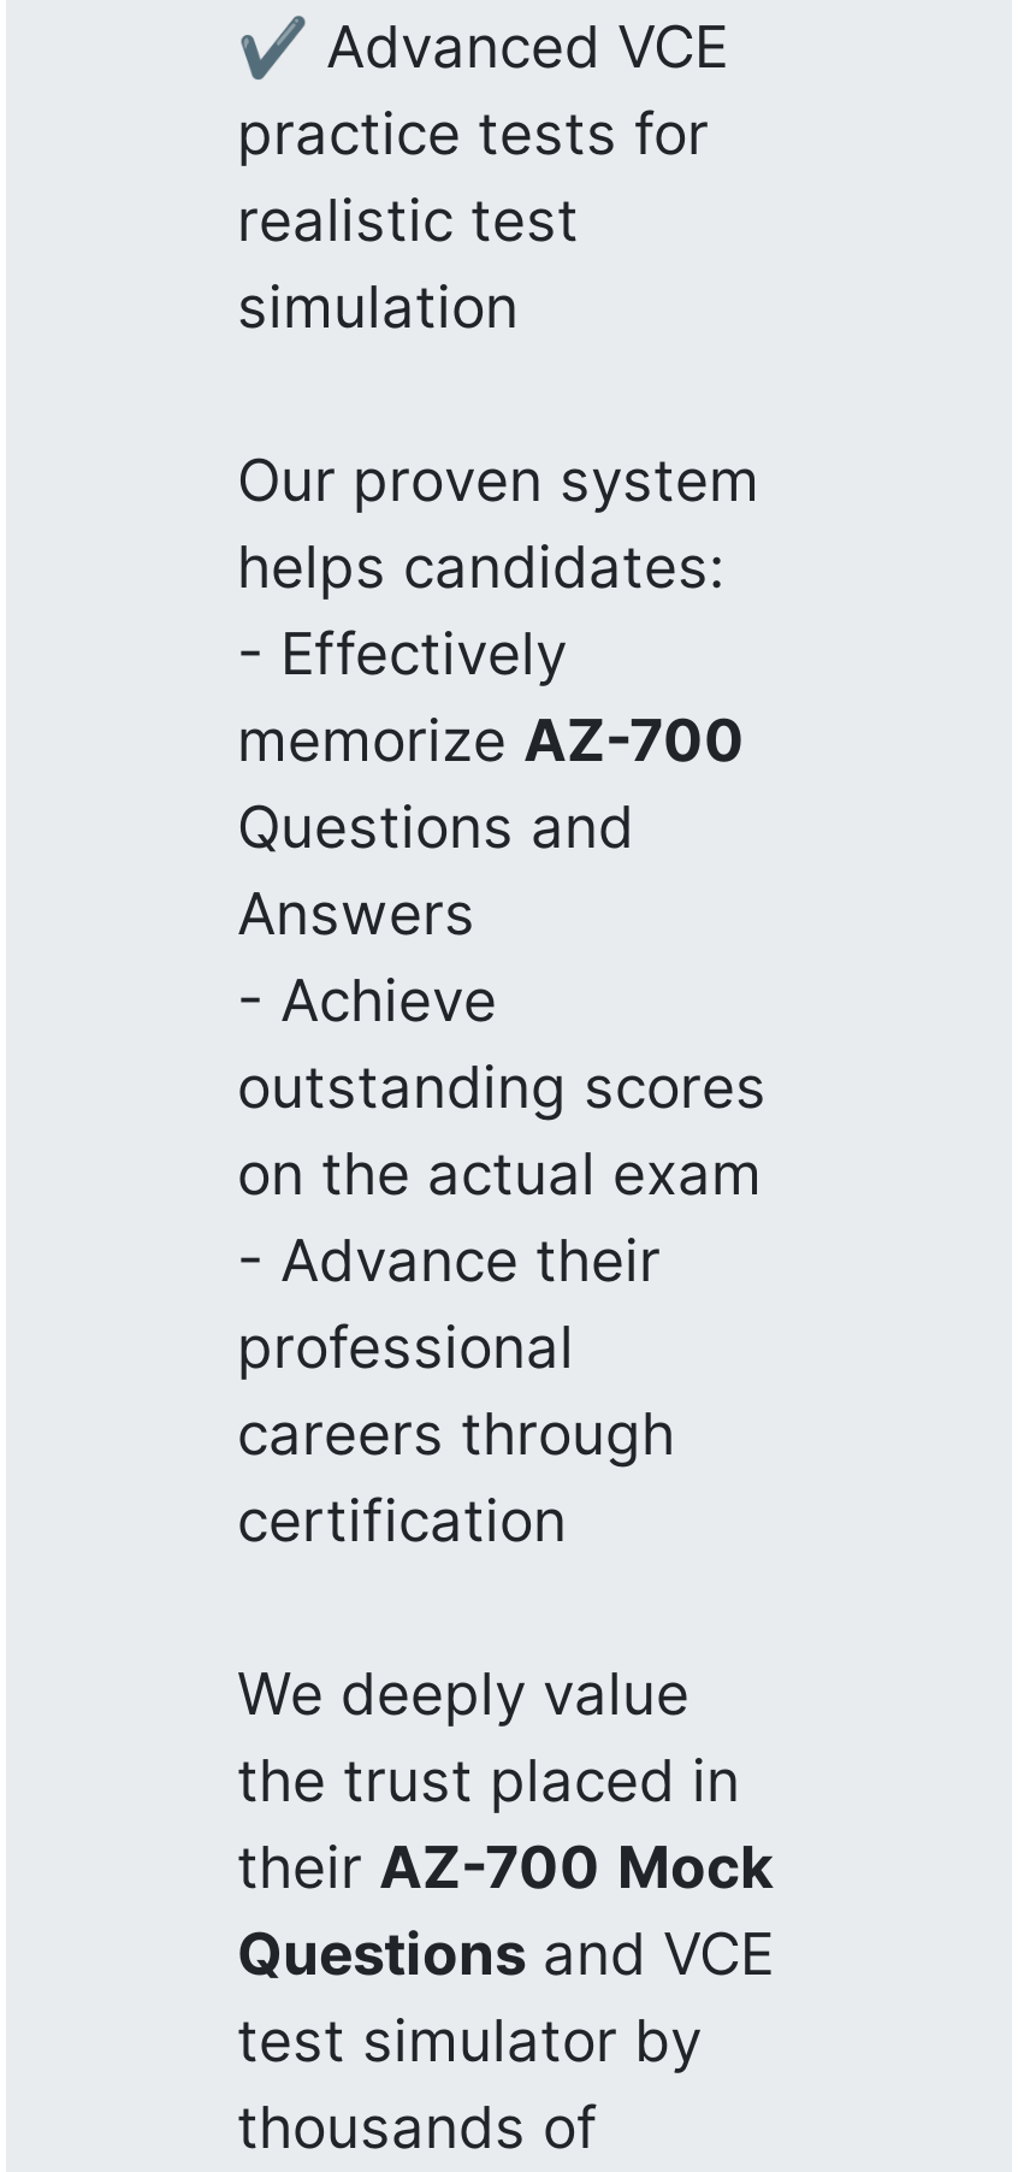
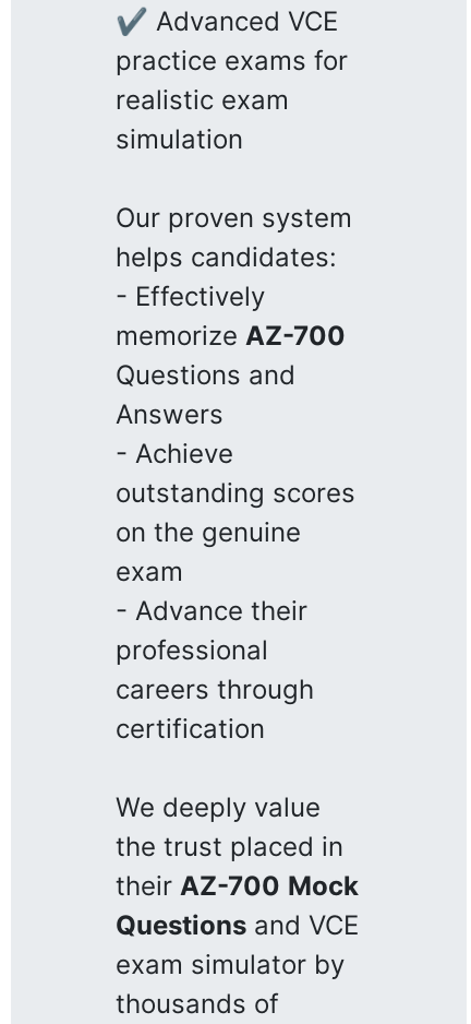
[237,98,709,167] practice tests for -> [116,44,348,76] practice exams for
[237,184,579,254] realistic test -> [116,84,289,115] realistic exam
[237,1138,762,1208] on the actual exam -> [116,516,301,587] on the genuine | exam
[237,2005,702,2074] test simulator by -> [116,948,345,980] exam simulator by

